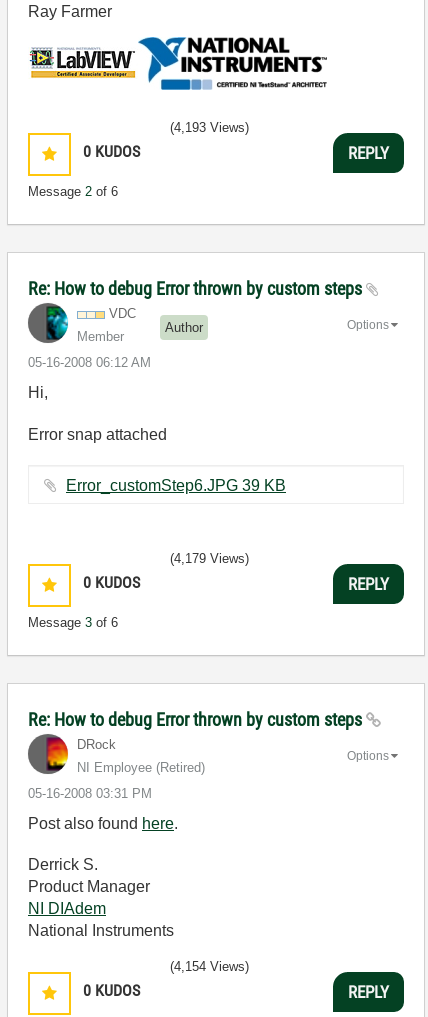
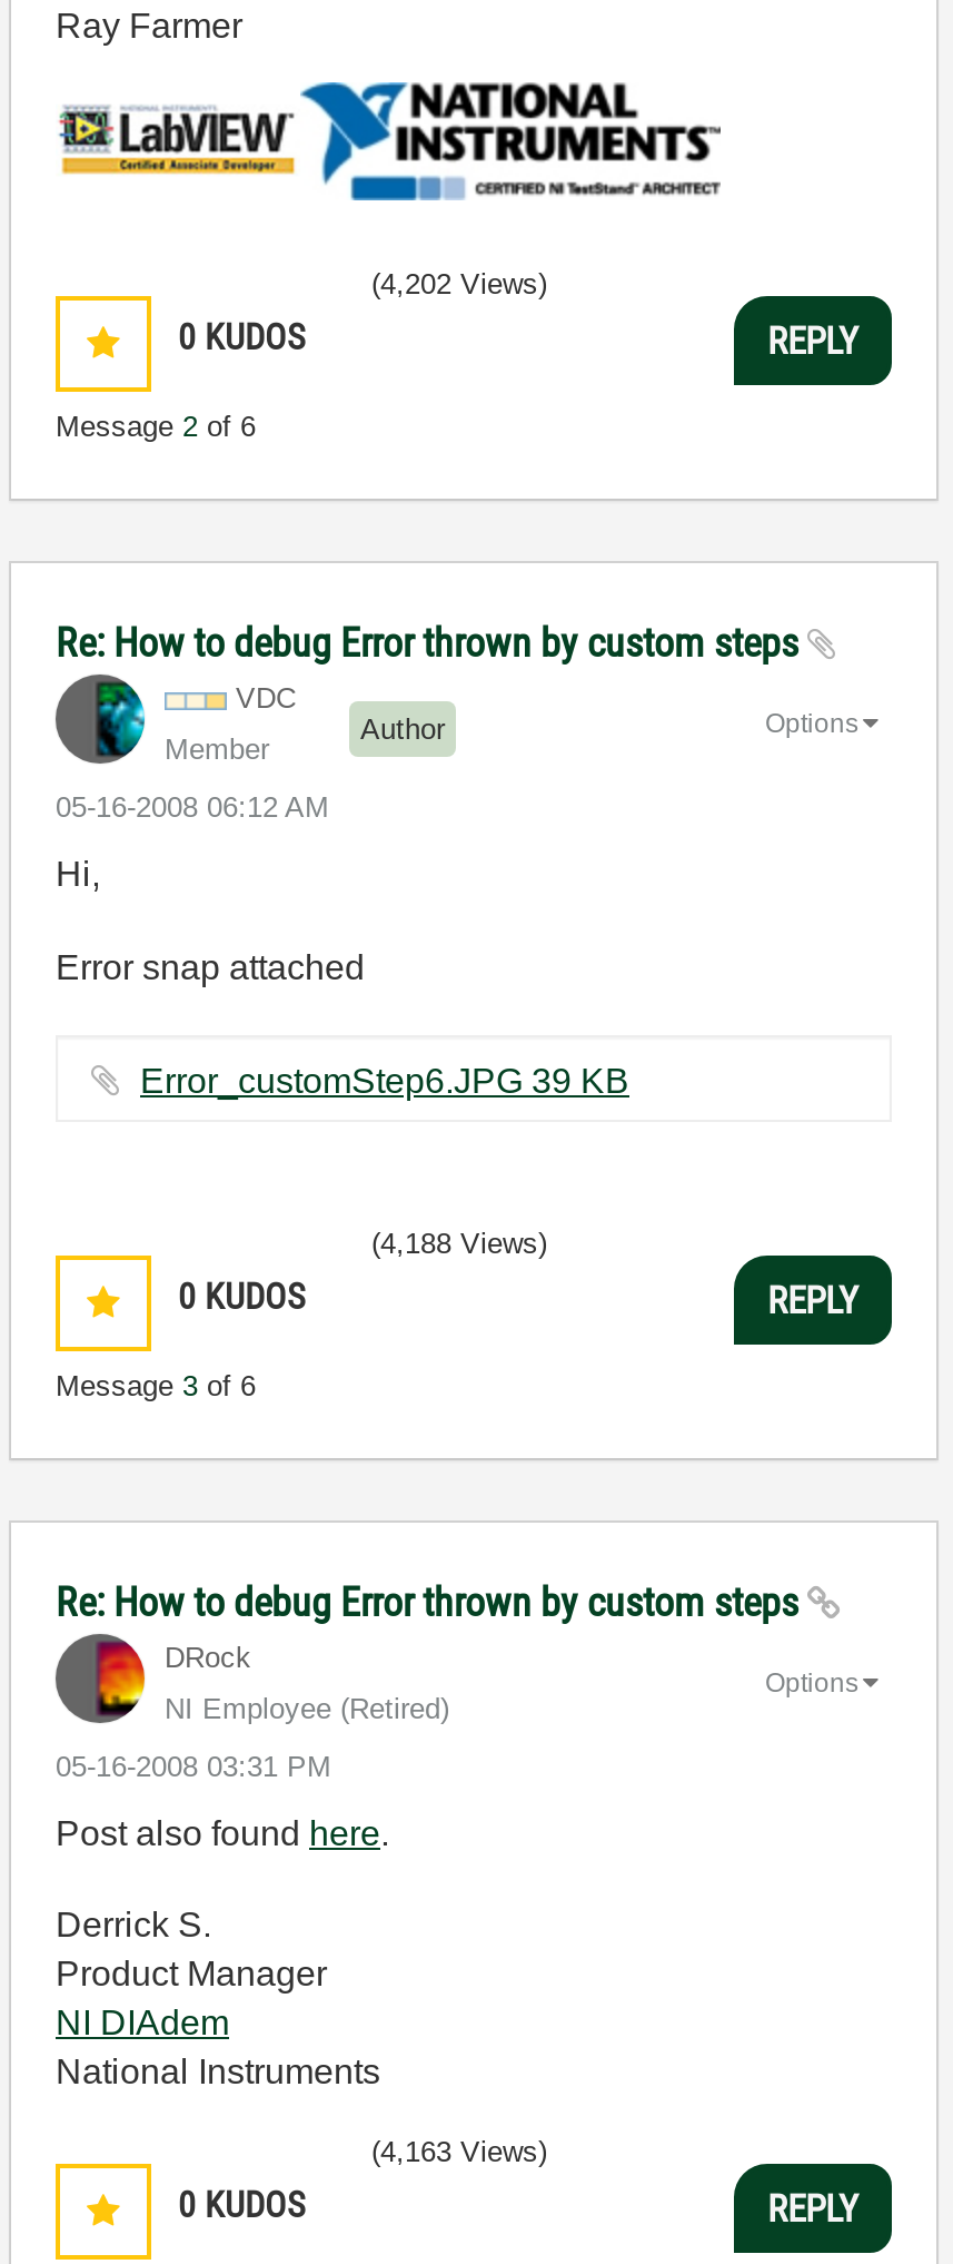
[170,120,249,135] (4,193 Views) -> [371,267,547,301] (4,202 Views)
[170,551,249,566] (4,179 Views) -> [371,1227,547,1260] (4,188 Views)
[170,959,249,974] (4,154 Views) -> [371,2135,547,2168] (4,163 Views)

